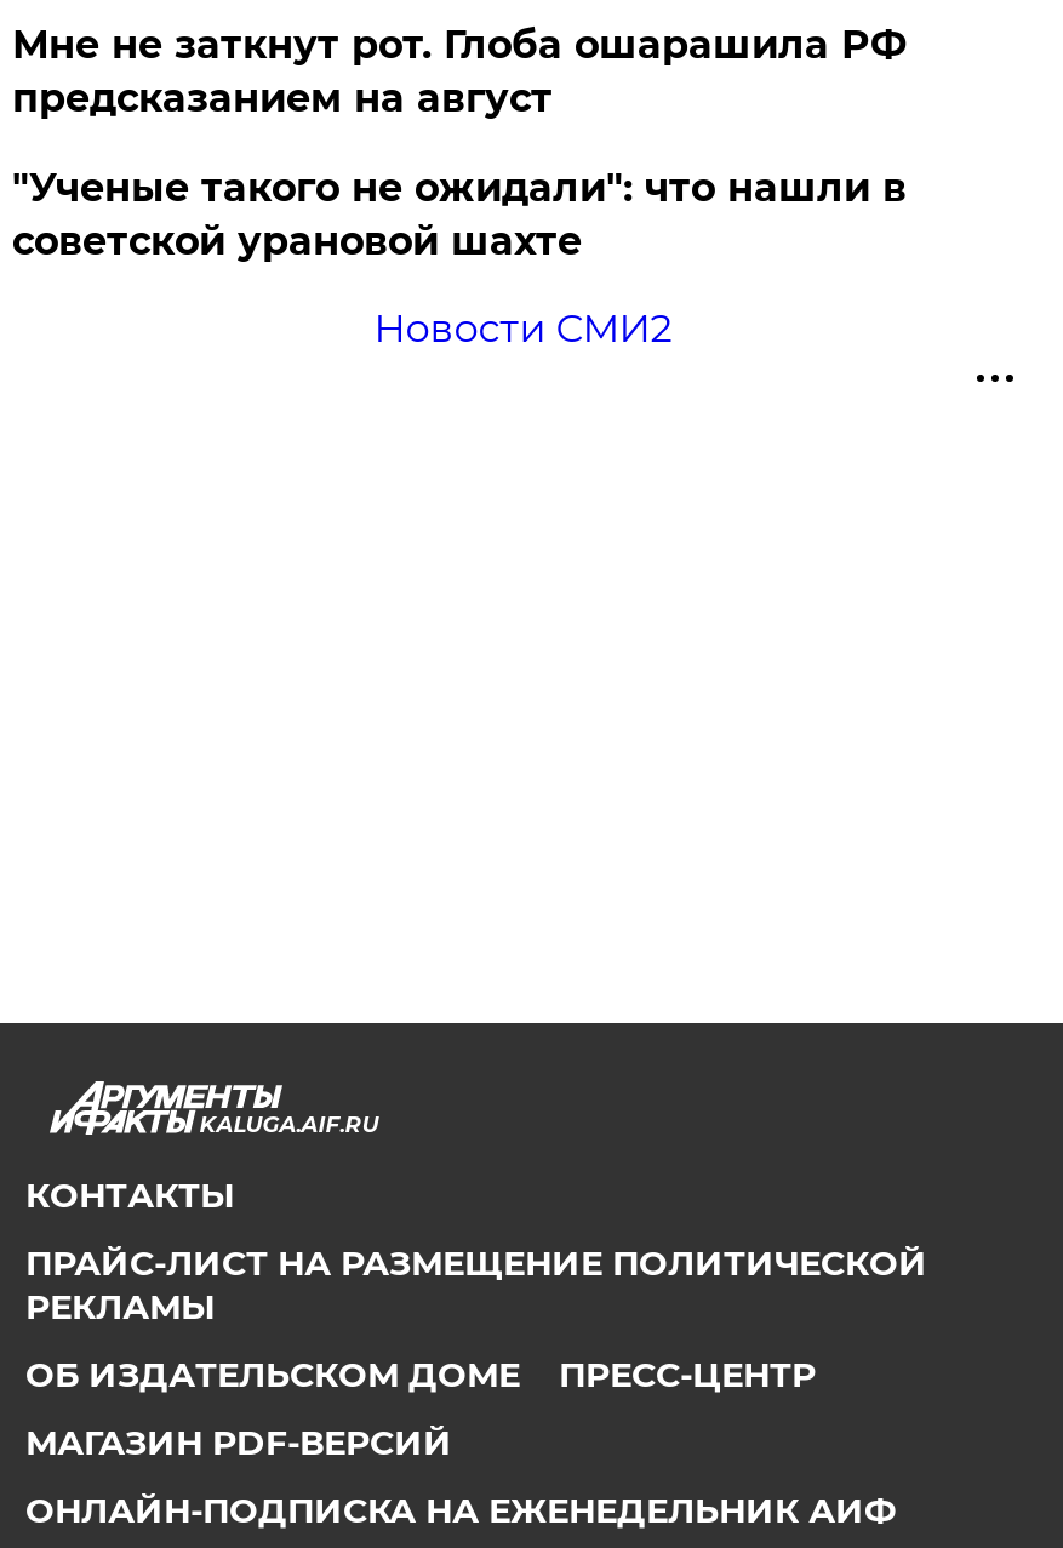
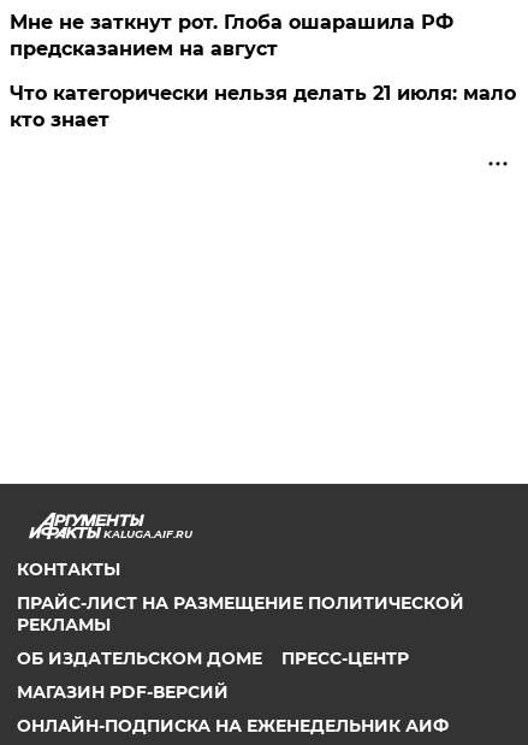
[12,165,906,351] "Ученые такого не ожидали": что нашли в | советской урановой шахте | Новости СМИ2 -> [10,82,516,131] Что категорически нельзя делать 21 июля: мало | кто знает

